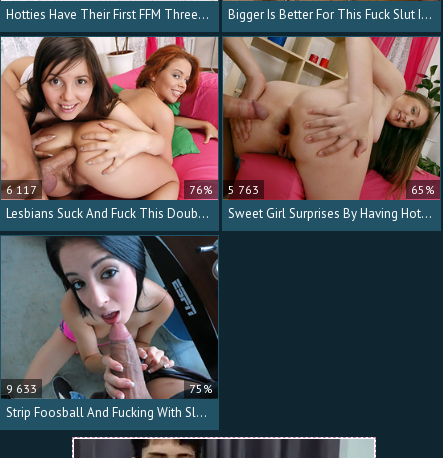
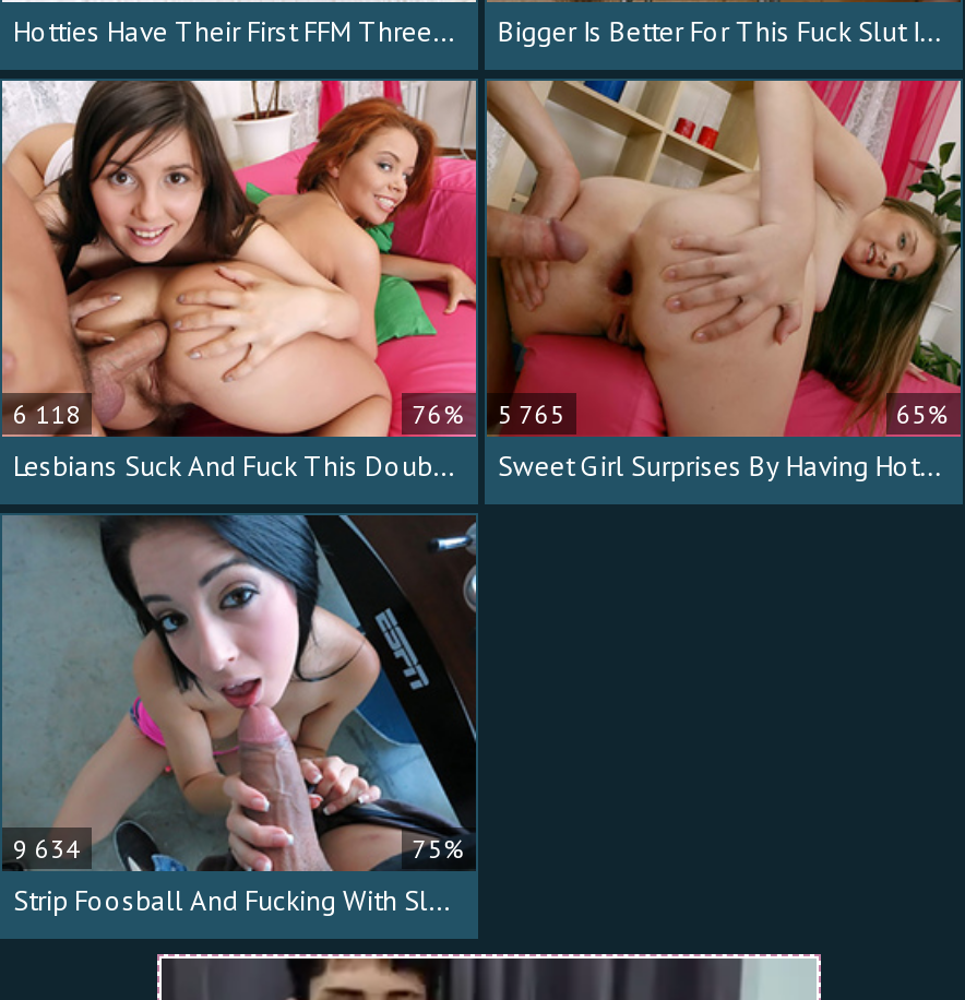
[6,182,37,197] 6 117 -> [13,398,81,431] 6 118
[189,182,259,197] 76% 5 763 -> [412,398,565,431] 76% 5 765
[6,381,37,396] 9 633 -> [13,833,81,866] 9 634

